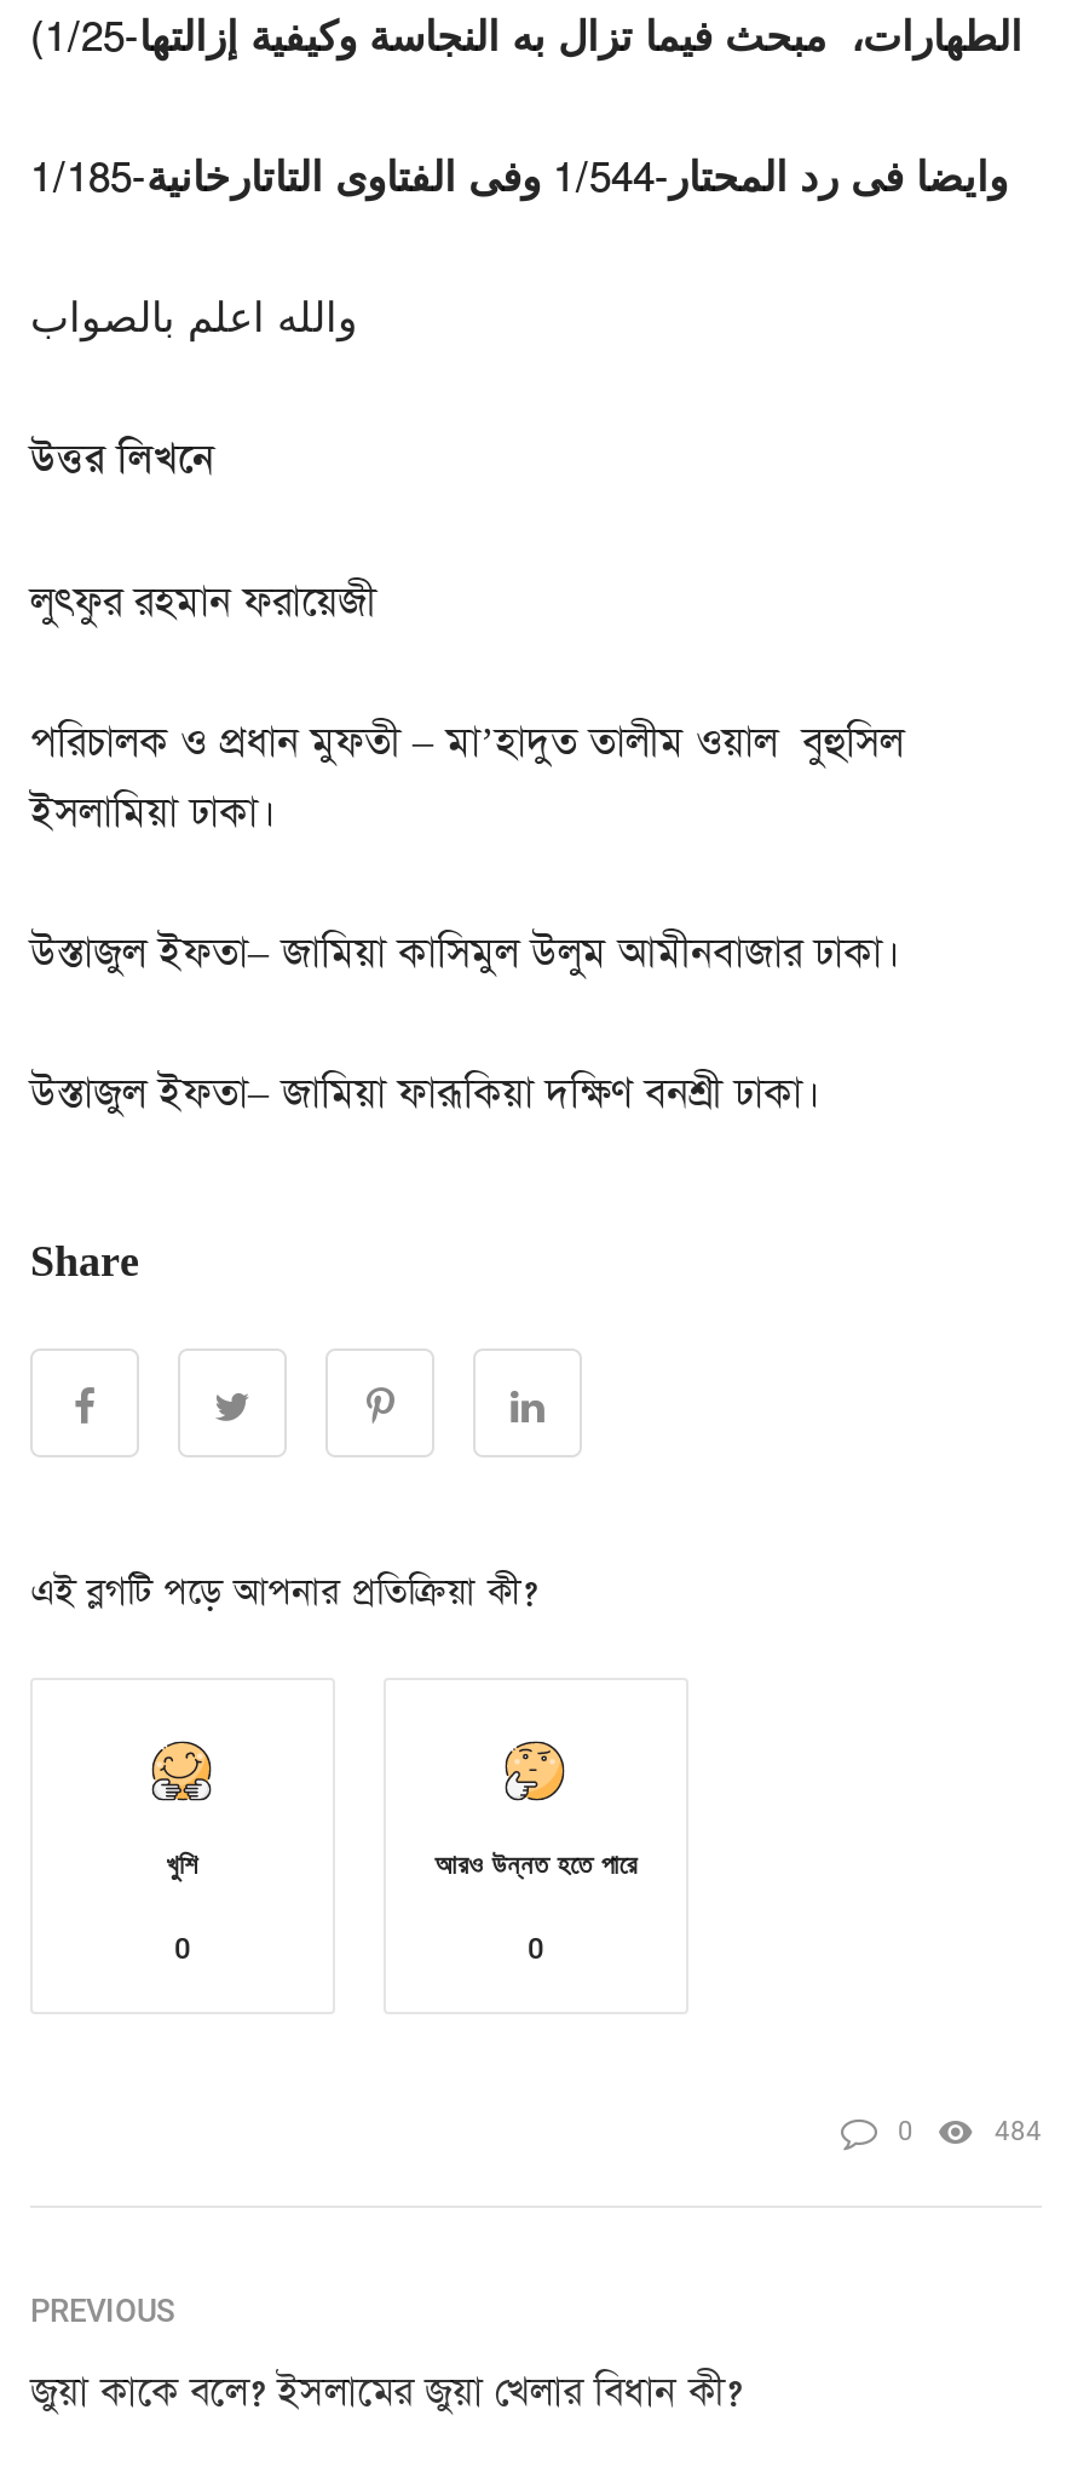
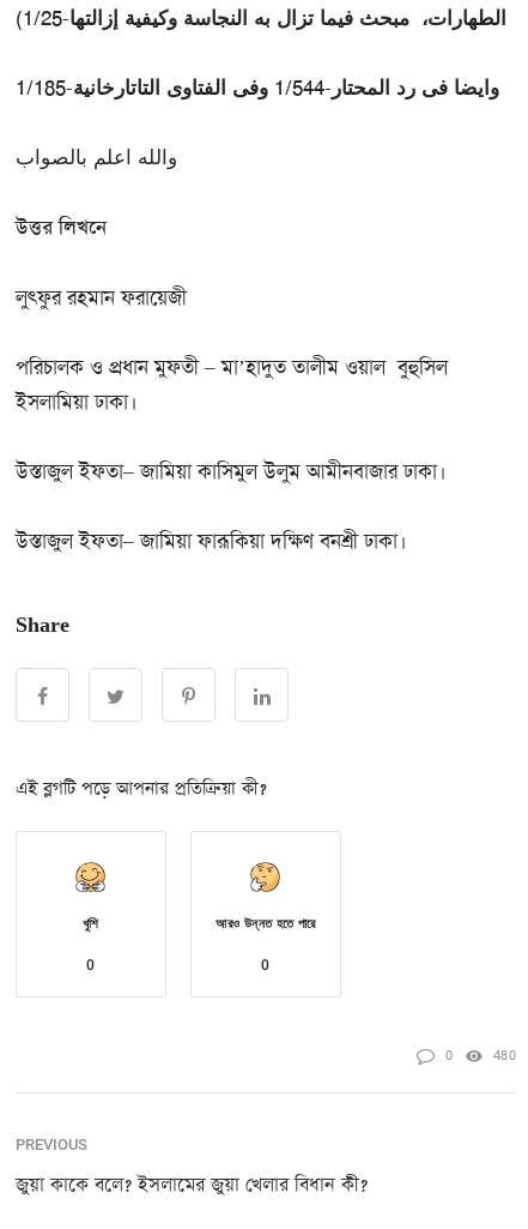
[995,2116,1042,2147] 484 -> [493,1048,516,1064] 480

